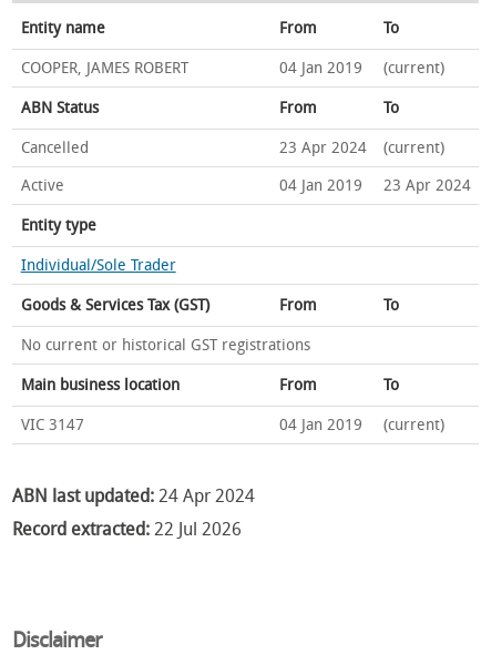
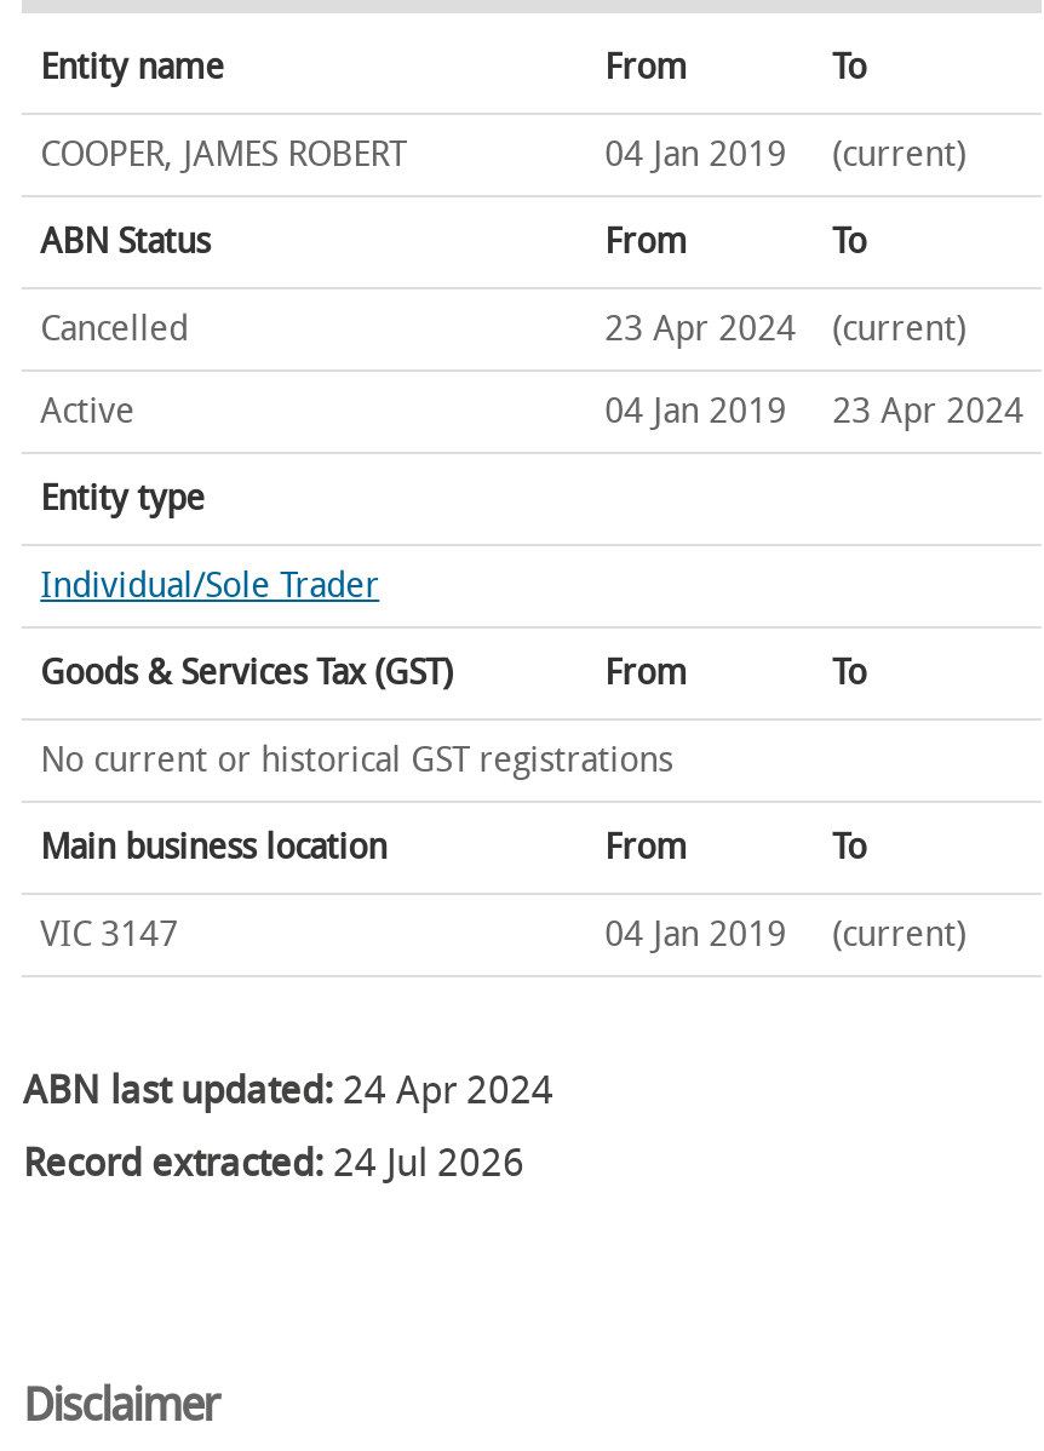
[13,519,242,540] Record extracted: 22 Jul 2026 -> [23,1139,524,1186] Record extracted: 24 Jul 2026

